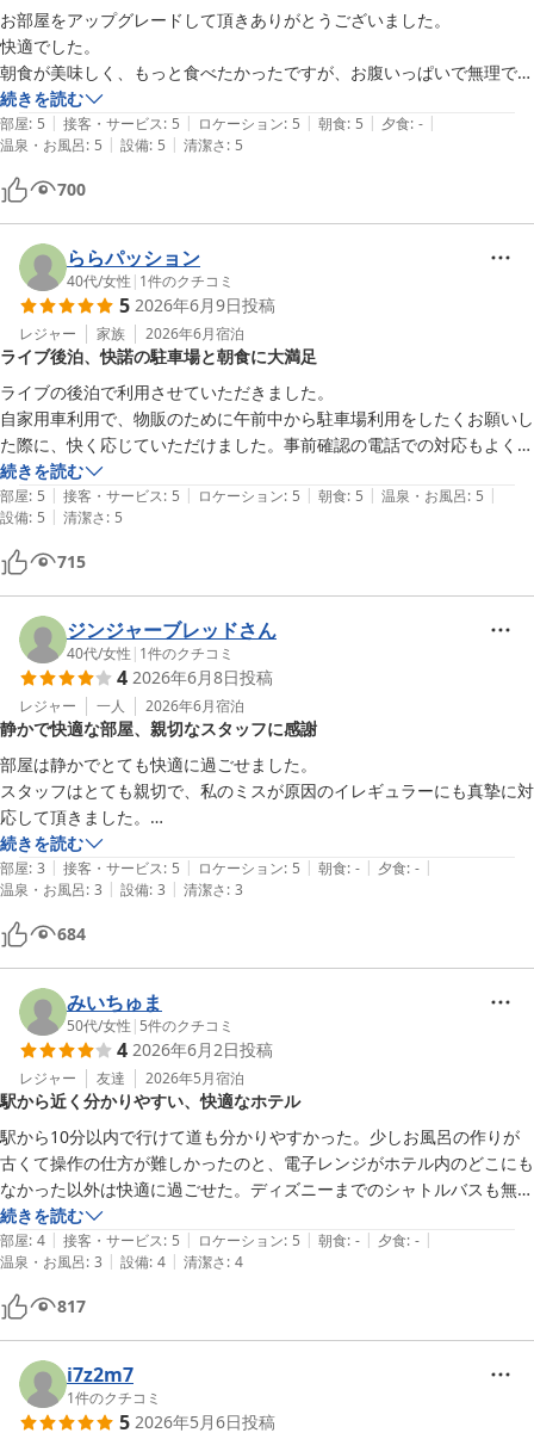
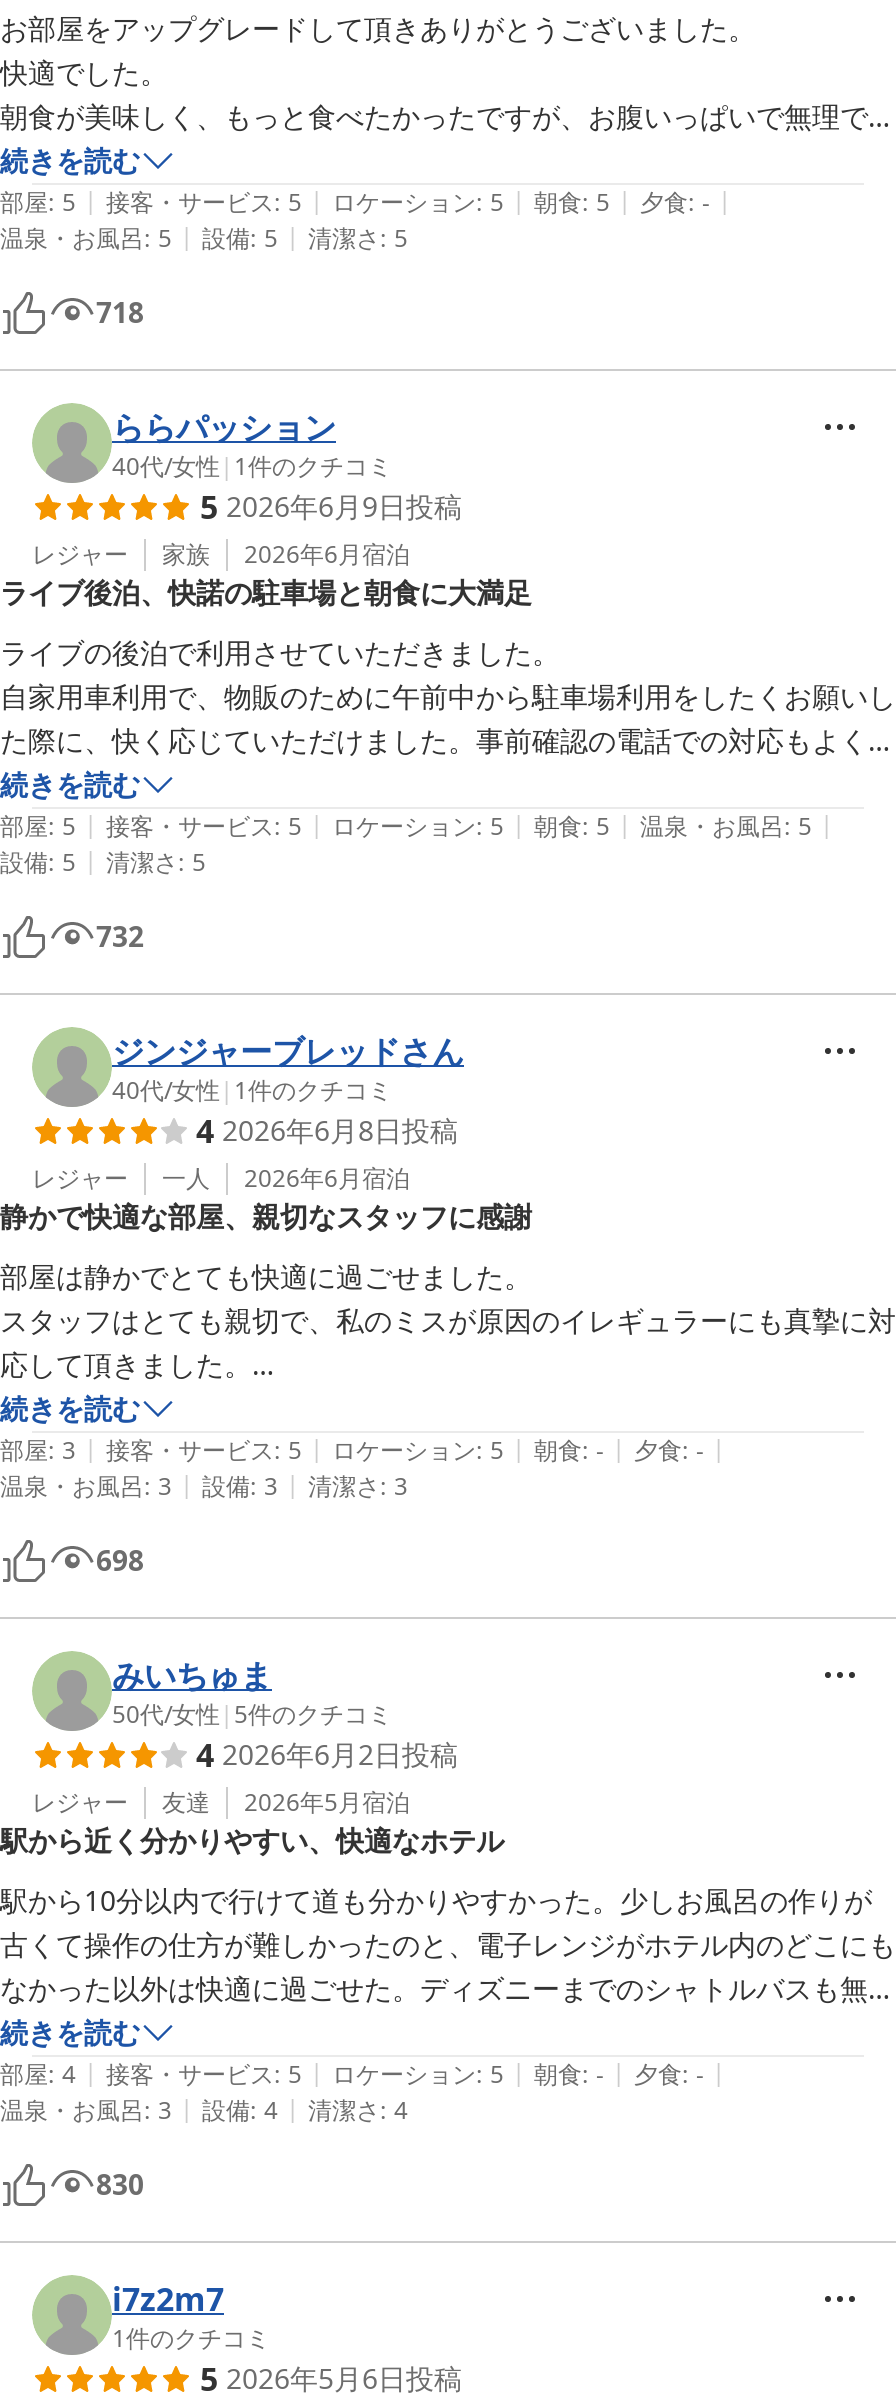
[57,178,86,200] 700 -> [96,293,144,331] 718
[57,550,86,573] 715 -> [96,917,144,955] 732
[57,922,86,945] 684 -> [96,1541,144,1579] 698
[57,1295,86,1317] 817 -> [96,2165,144,2203] 830

